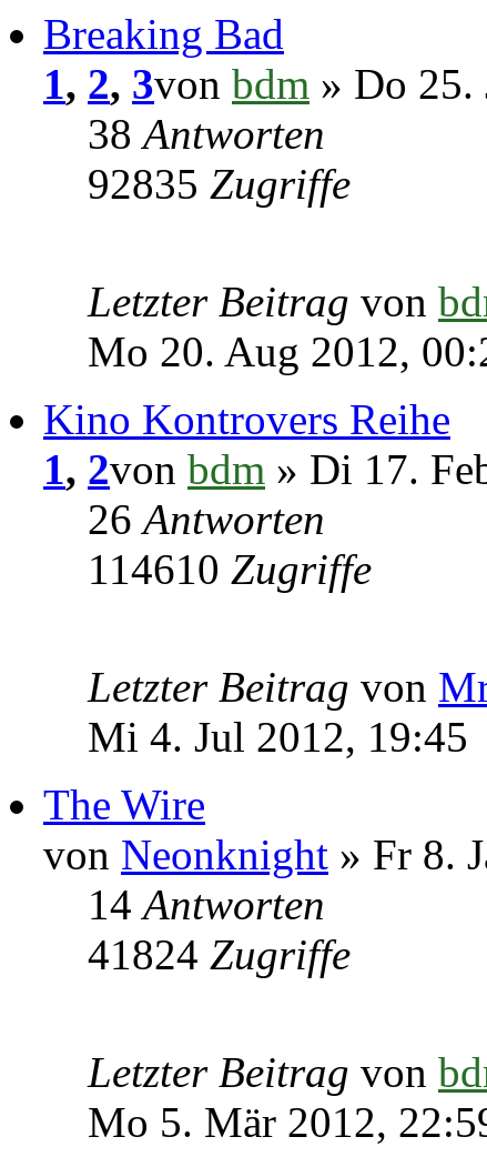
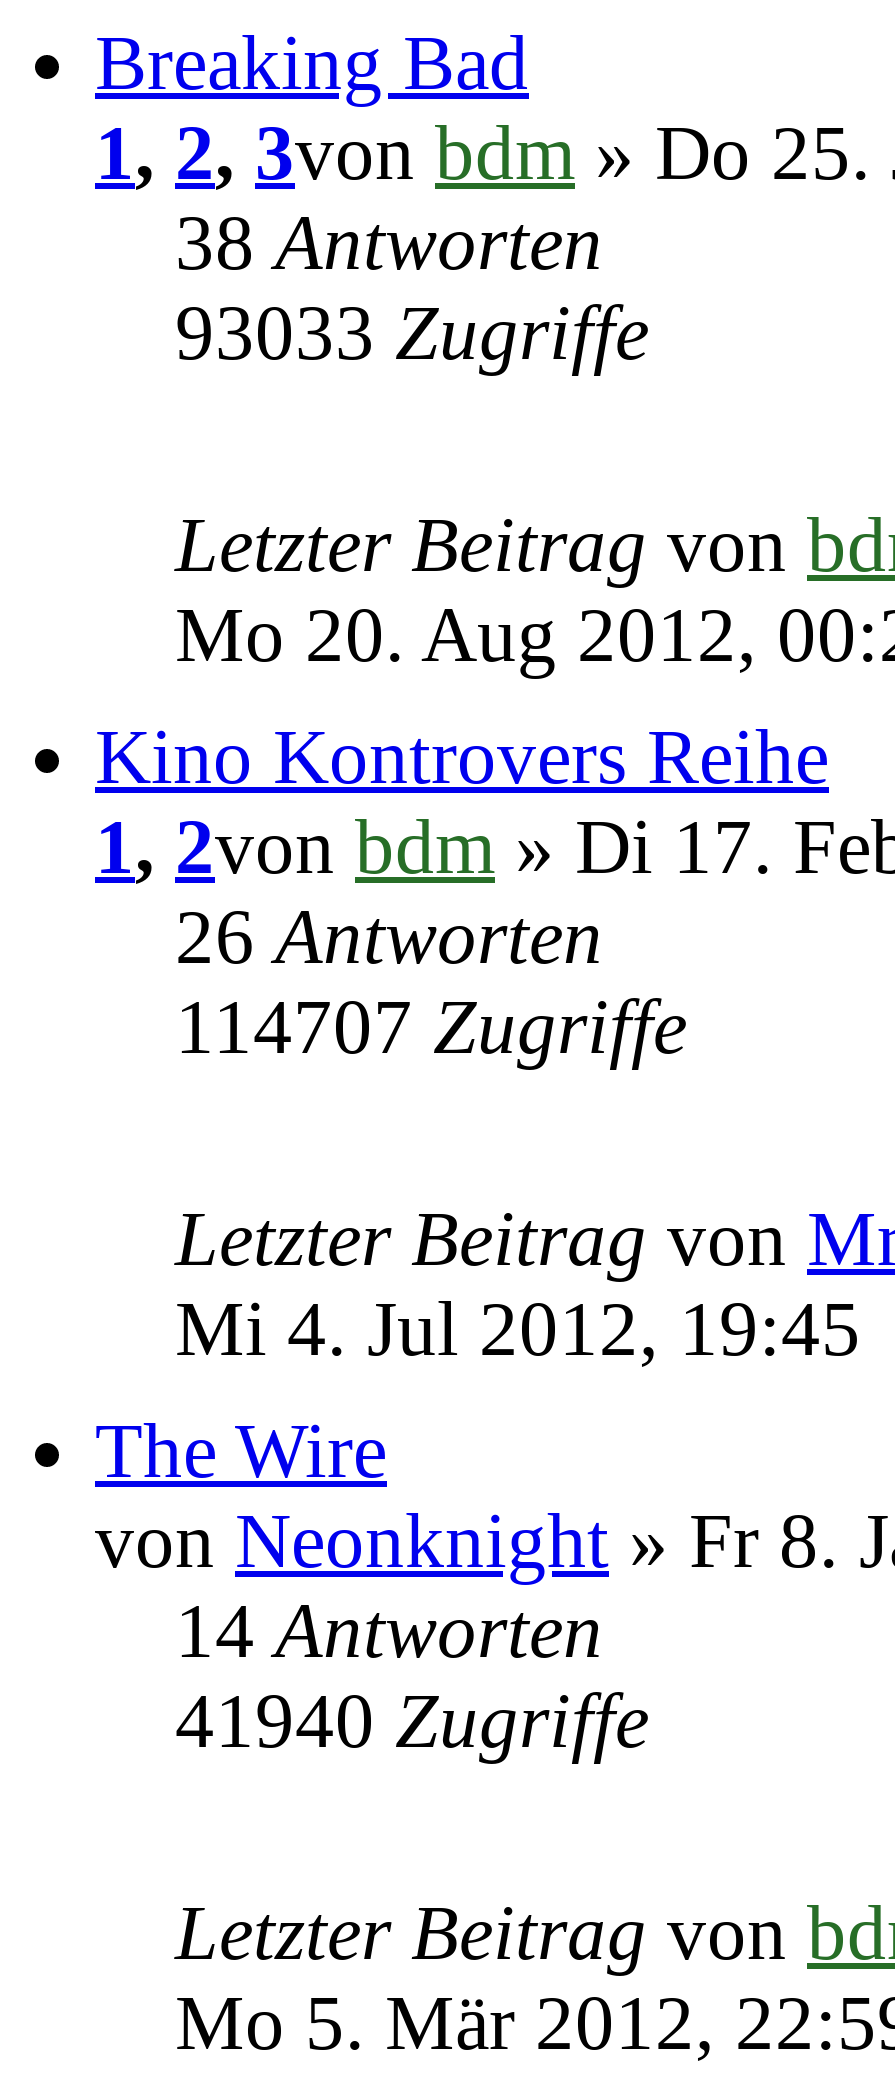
[88,160,351,208] 92835 Zugriffe -> [175,289,649,375] 93033 Zugriffe
[88,545,372,593] 114610 Zugriffe -> [175,983,687,1069] 114707 Zugriffe
[88,930,351,978] 41824 Zugriffe -> [175,1677,649,1763] 41940 Zugriffe

